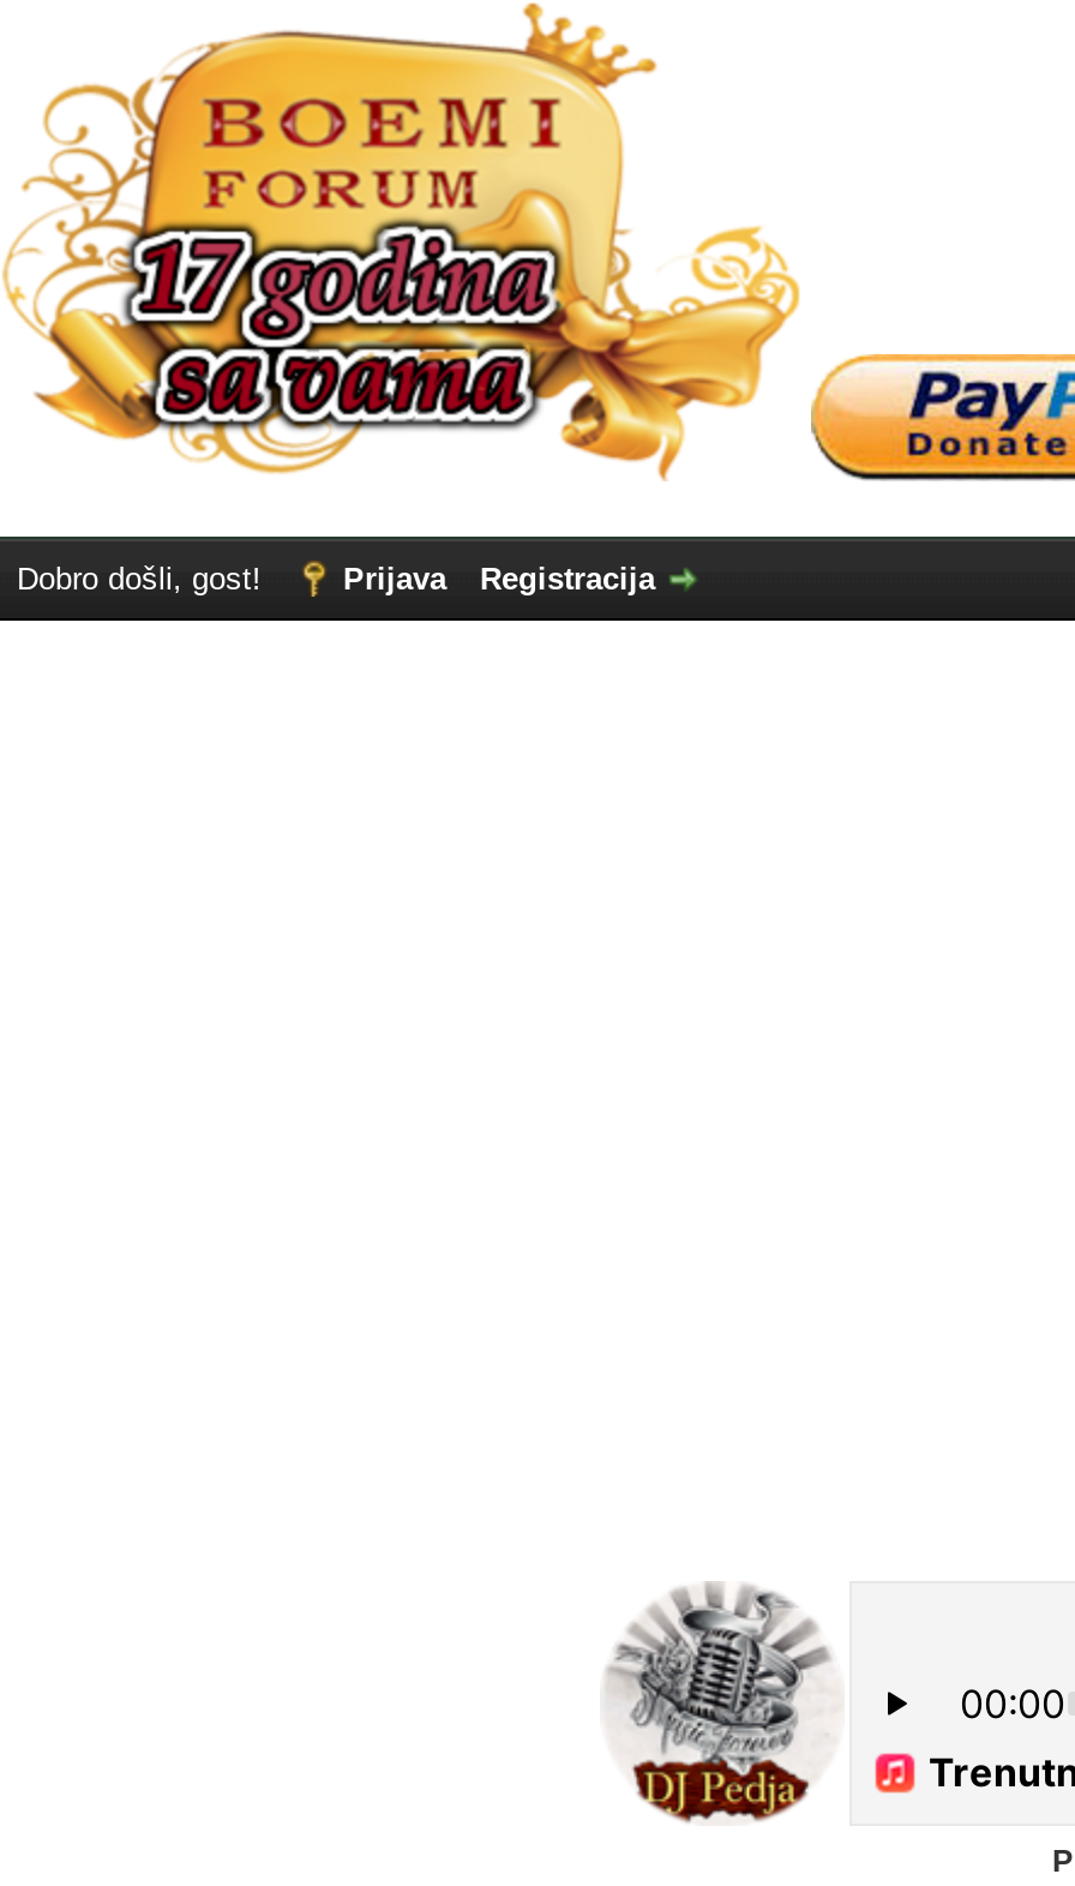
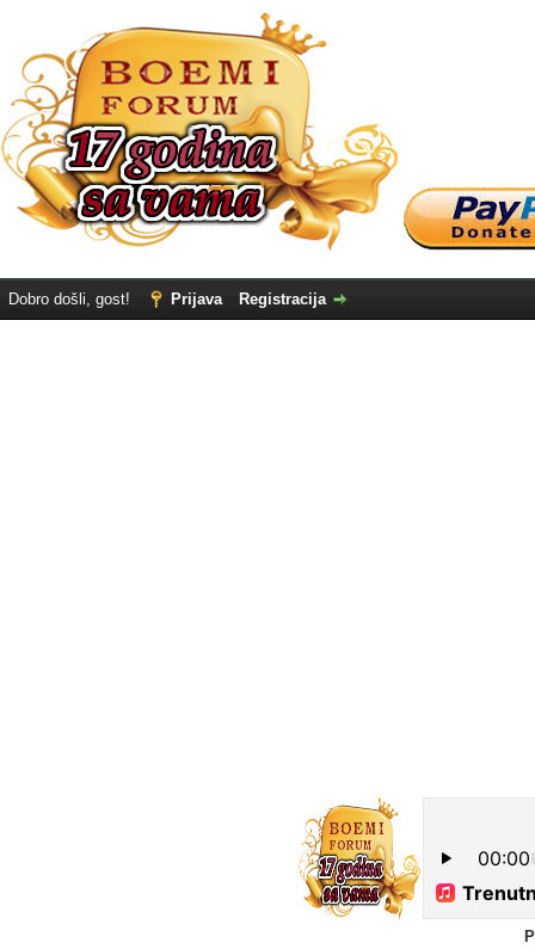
[605,1581,845,1824] [image] -> [300,797,422,919] [image]

